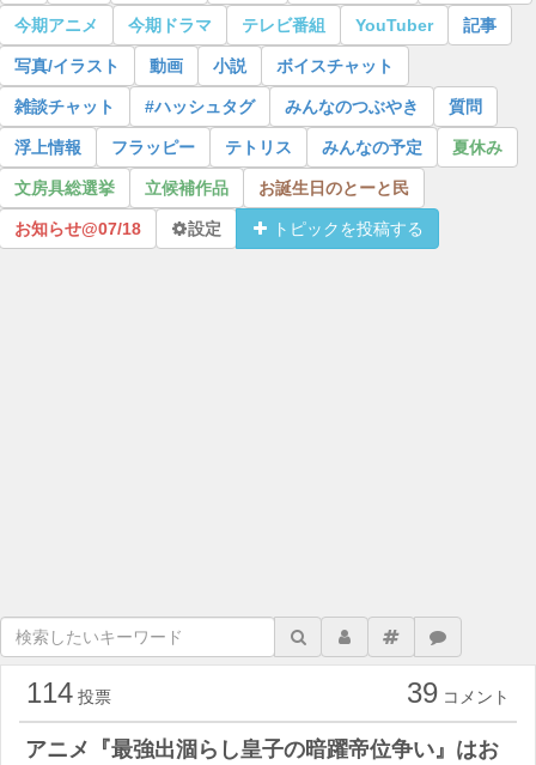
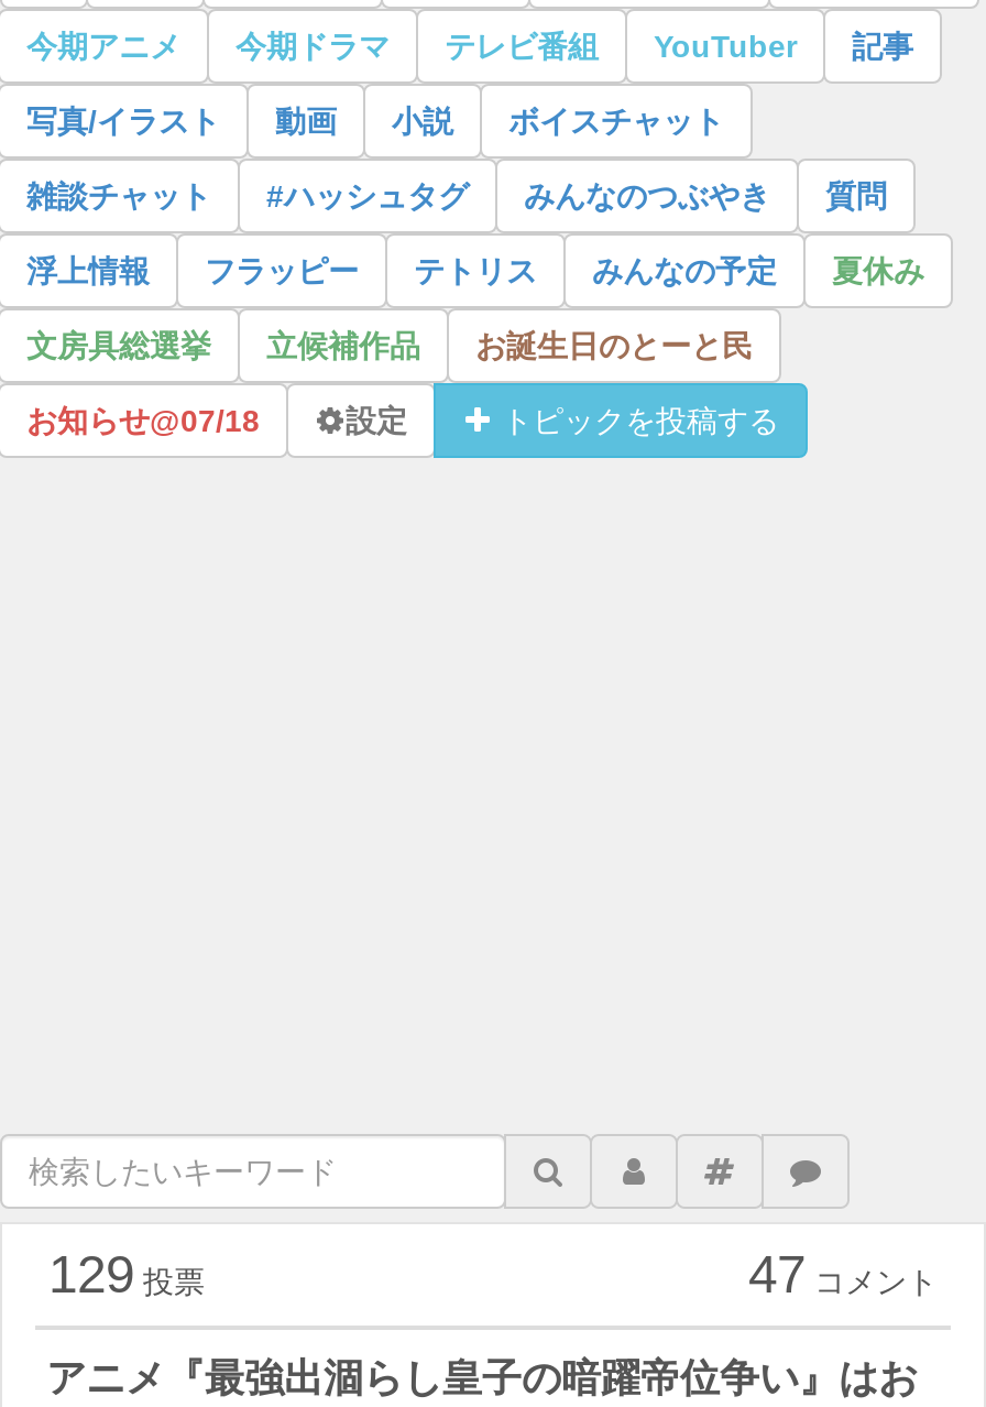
[26,676,111,709] 114 投票 -> [48,1244,205,1304] 129 投票
[407,676,510,709] 39 コメント -> [748,1244,938,1304] 47 コメント

